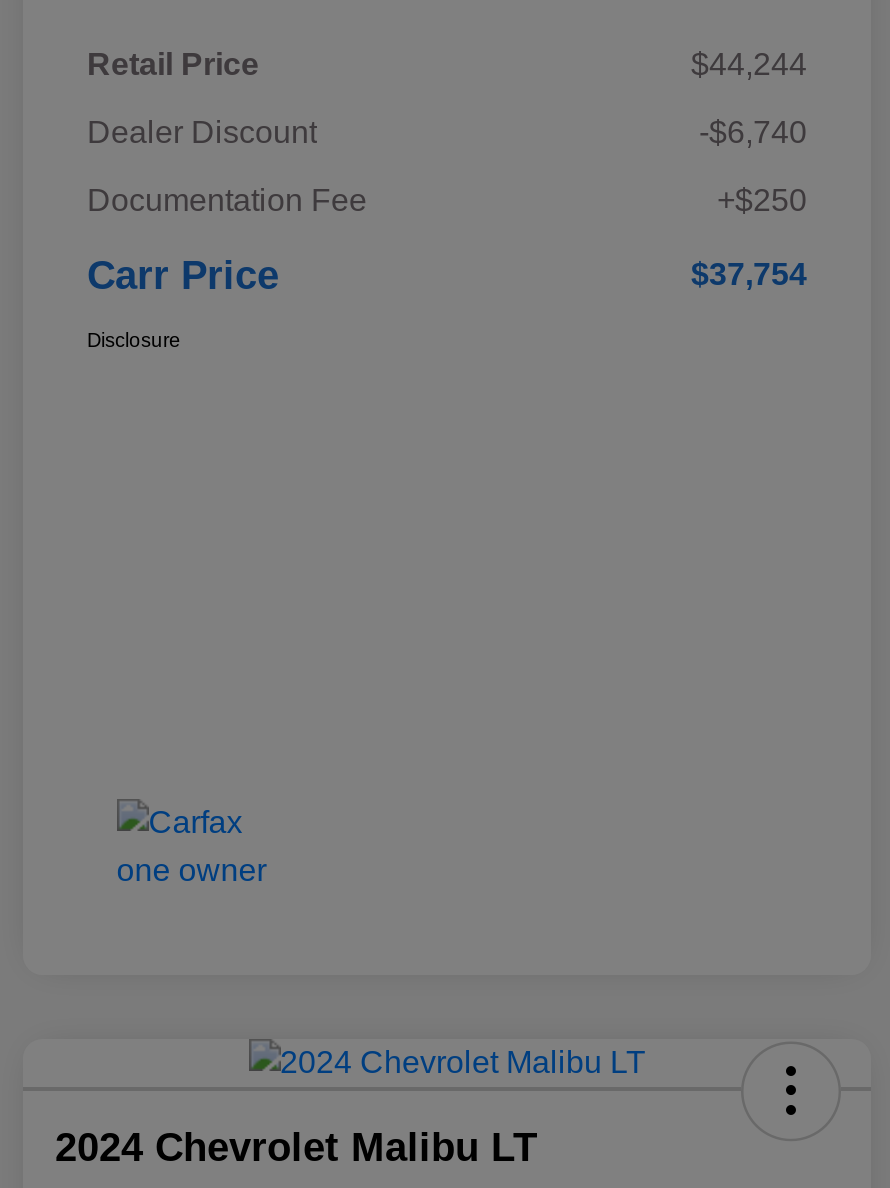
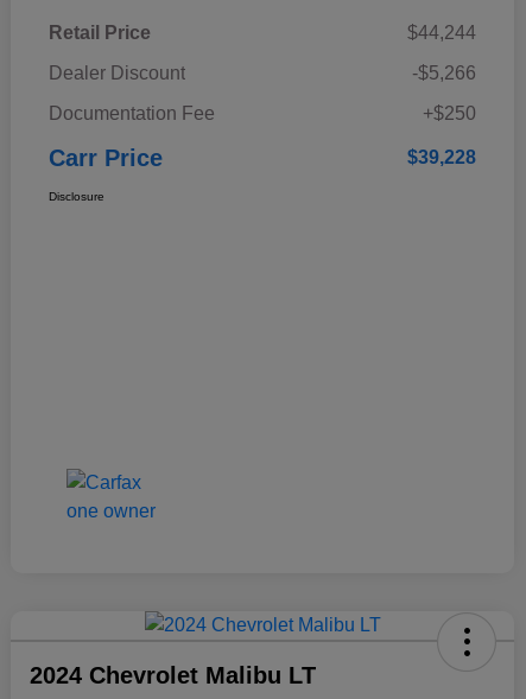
[699,115,807,149] -$6,740 -> [412,63,476,83] -$5,266
[691,257,807,291] $37,754 -> [407,147,476,168] $39,228

